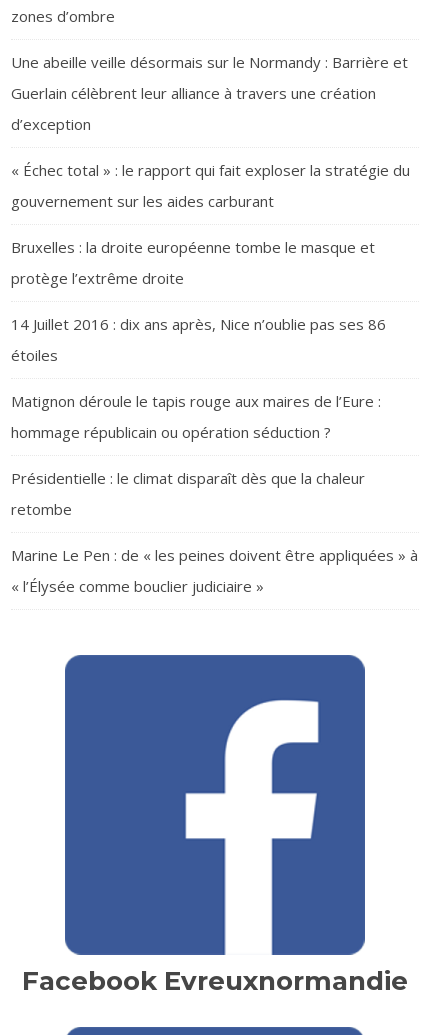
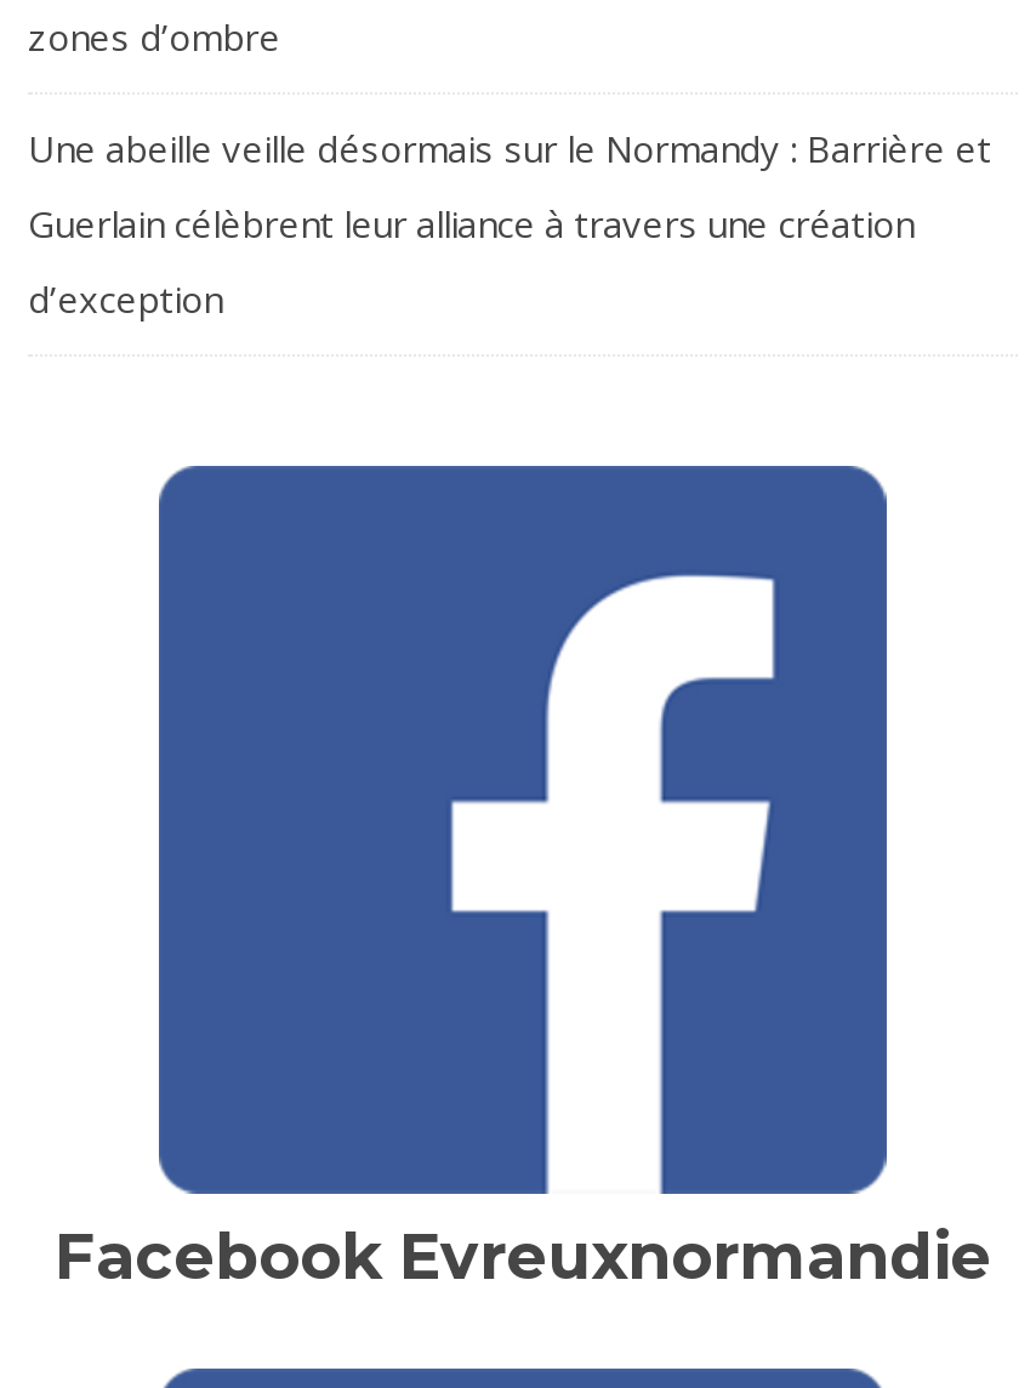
[11,160,418,596] « Échec total » : le rapport qui fait exploser la stratégie du | gouvernement sur les aides carburant | Bruxelles : la droite européenne tombe le masque et | protège l’extrême droite | 14 Juillet 2016 : dix ans après, Nice n’oublie pas ses 86 | étoiles | Matignon déroule le tapis rouge aux maires de l’Eure : | hommage républicain ou opération séduction ? | Présidentielle : le climat disparaît dès que la chaleur | retombe | Marine Le Pen : de « les peines doivent être appliquées » à | « l’Élysée comme bouclier judiciaire » -> none

